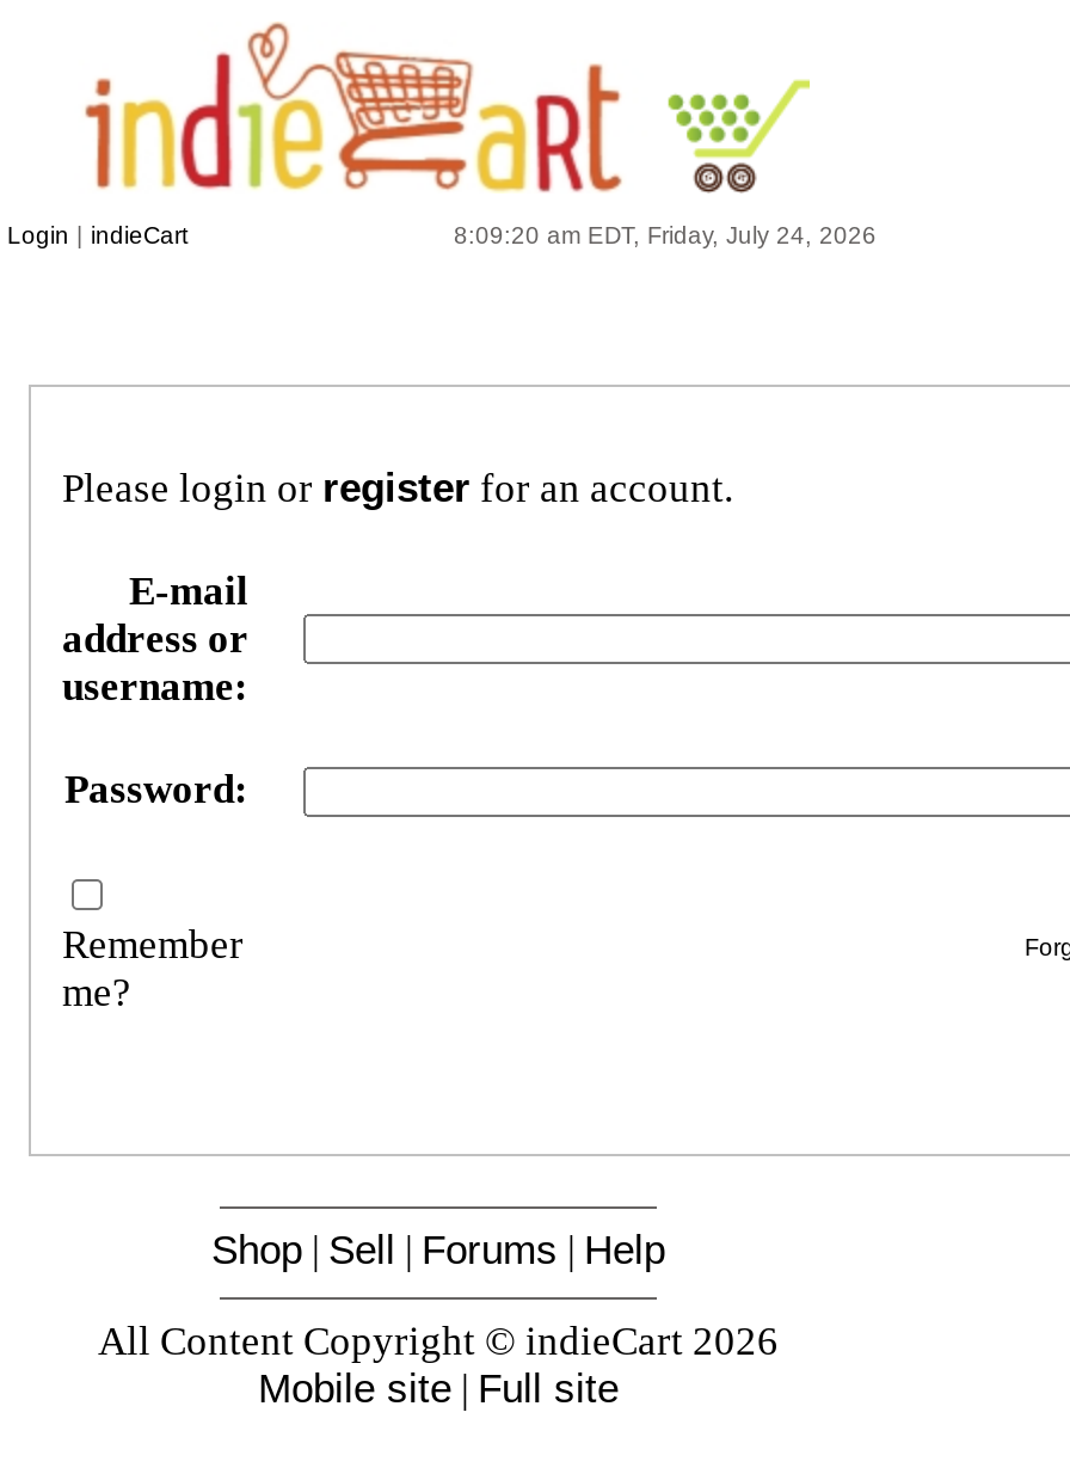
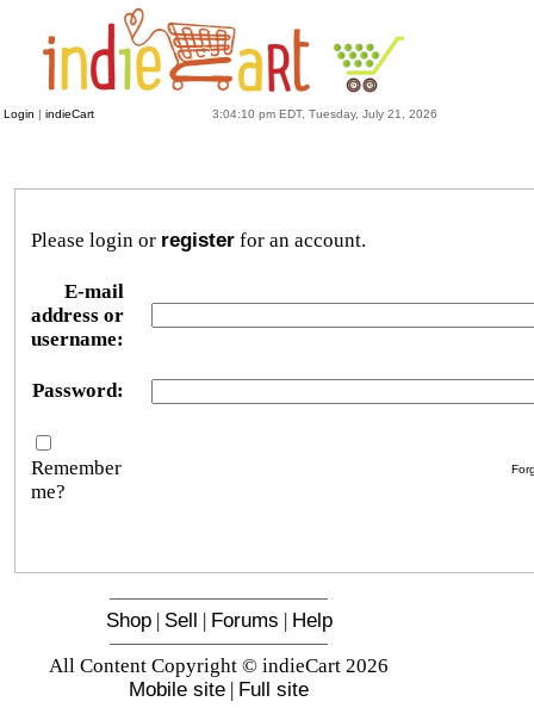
[454,222,877,248] 8:09:20 am EDT, Friday, July 24, 2026 -> [212,107,437,120] 3:04:10 pm EDT, Tuesday, July 21, 2026

